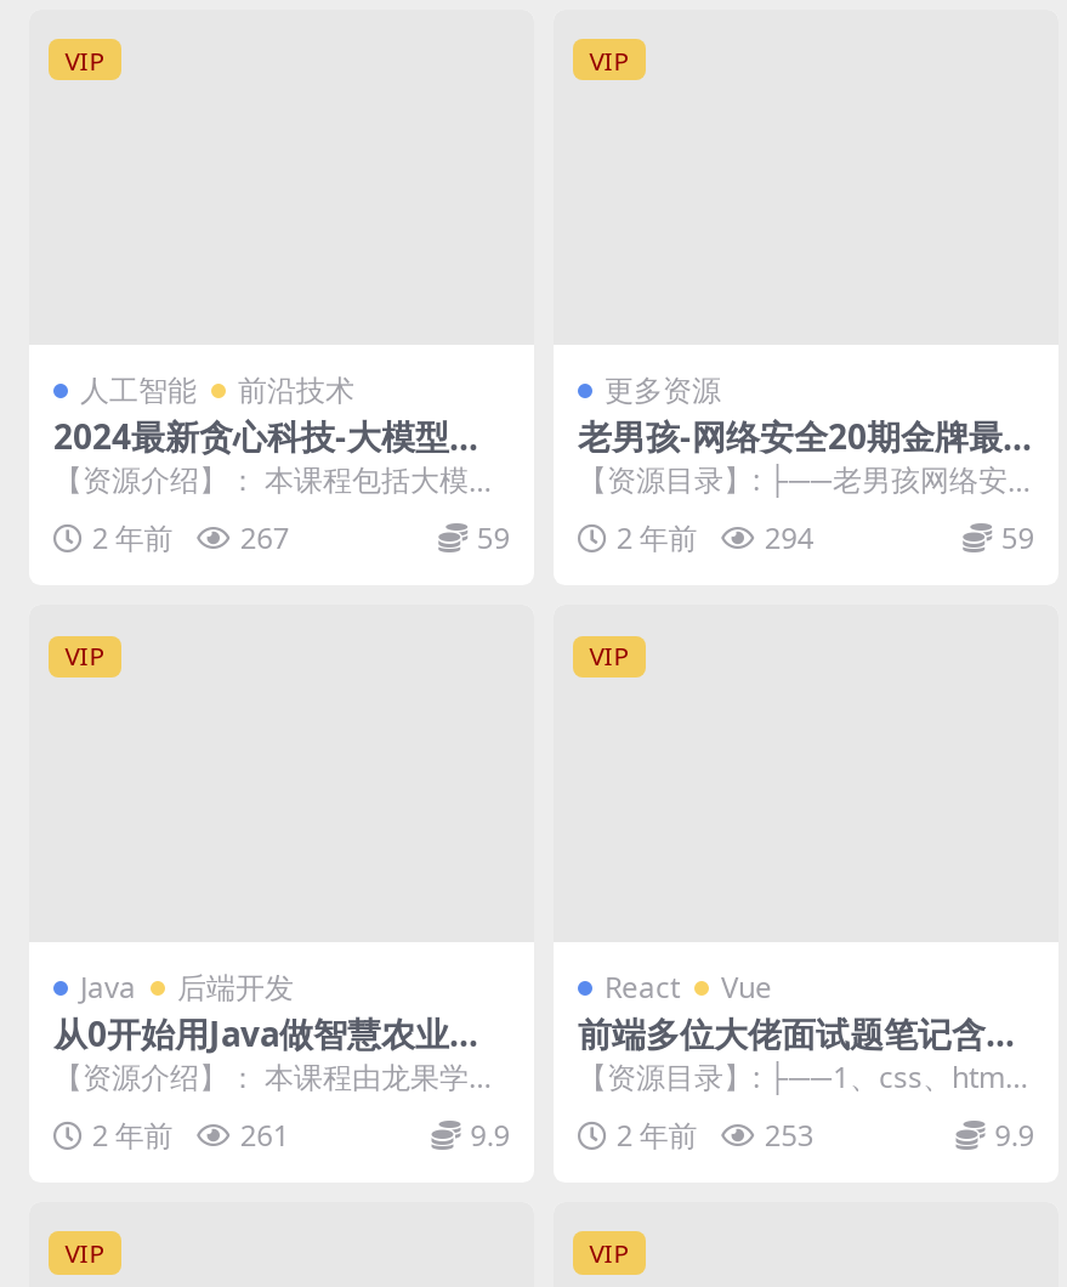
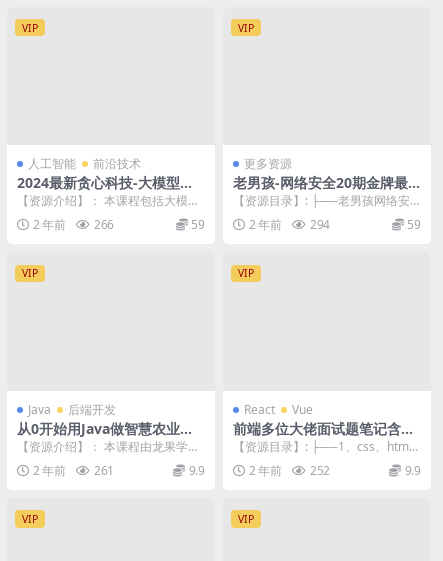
[240,518,289,559] 267 -> [94,216,114,233] 266
[616,1114,814,1156] 2 年前 253 -> [249,462,330,479] 2 年前 252

